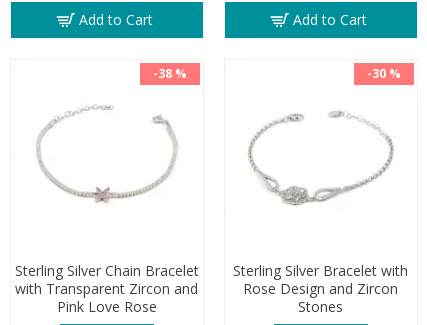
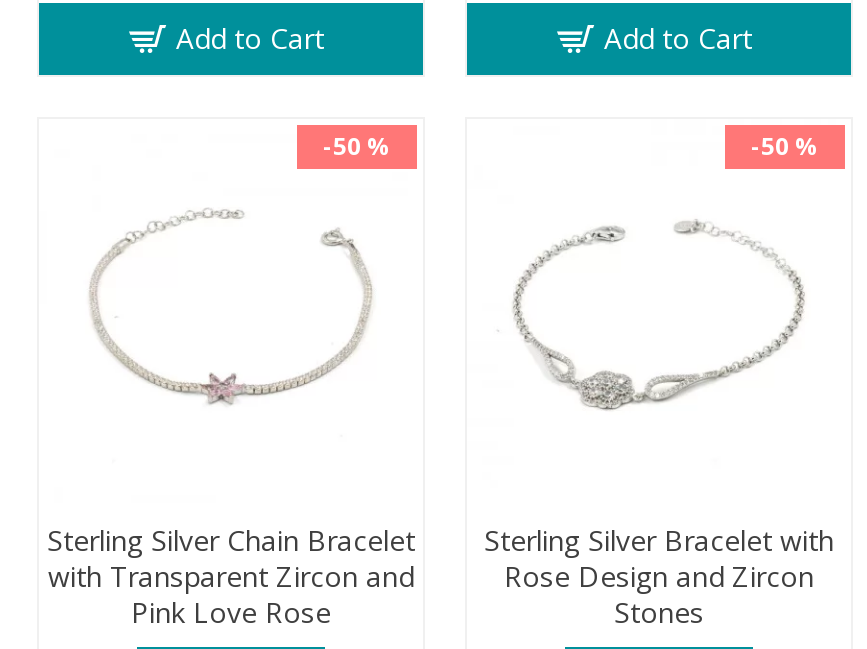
[153,65,187,82] -38 % -> [323,129,391,163] -50 %
[367,65,401,82] -30 % -> [751,129,819,163] -50 %

